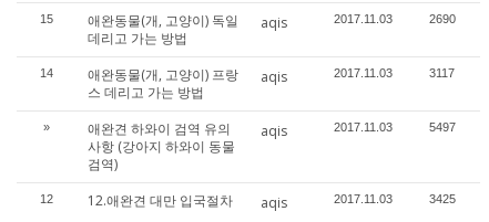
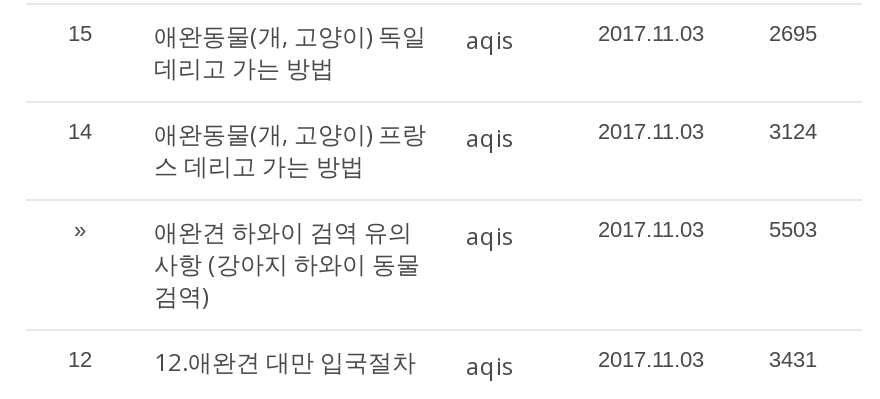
[429,12,455,25] 2690 -> [769,21,817,45] 2695
[429,66,455,80] 3117 -> [769,119,817,143] 3124
[429,120,455,134] 5497 -> [769,217,817,241] 5503
[429,192,455,205] 3425 -> [769,347,817,371] 3431

